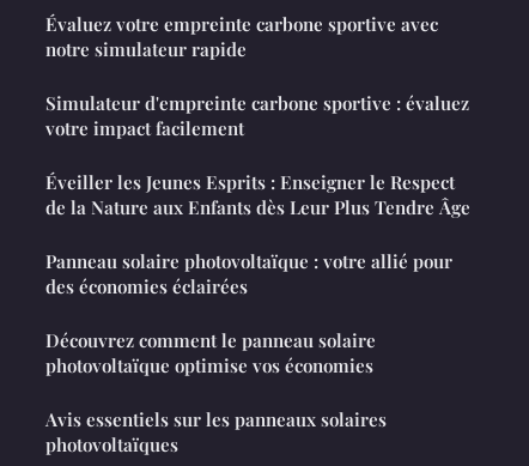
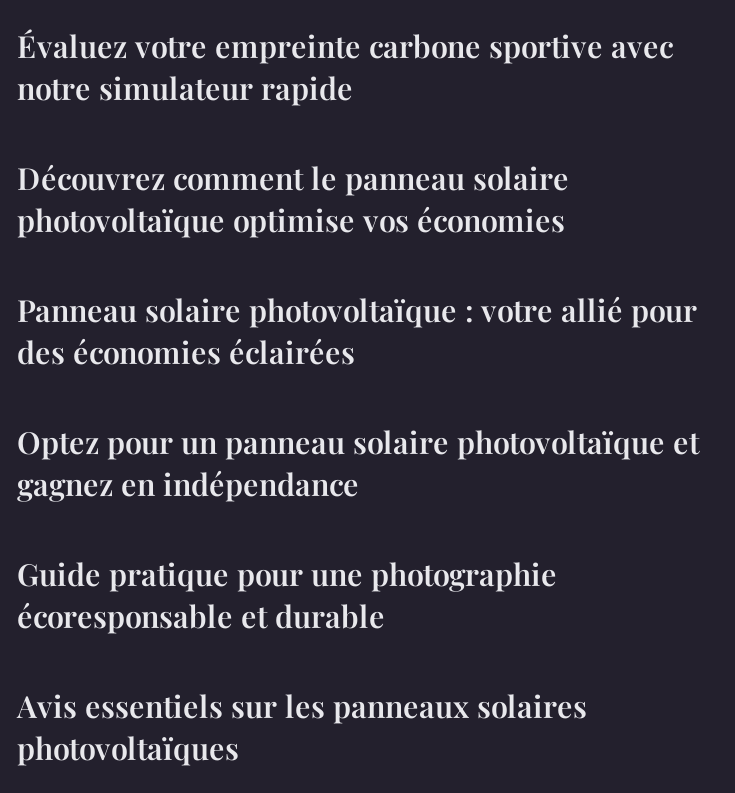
[45,90,470,219] Simulateur d'empreinte carbone sportive : évaluez | votre impact facilement | Éveiller les Jeunes Esprits : Enseigner le Respect | de la Nature aux Enfants dès Leur Plus Tendre Âge -> none
moved [45,249,452,298] -> [17,289,697,371]: Panneau solaire photovoltaïque : votre allié pour | des économies éclairées
none -> [17,421,699,635] Optez pour un panneau solaire photovoltaïque et | gagnez en indépendance | Guide pratique pour une photographie | écoresponsable et durable
moved [45,328,376,377] -> [17,157,569,239]: Découvrez comment le panneau solaire | photovoltaïque optimise vos économies

